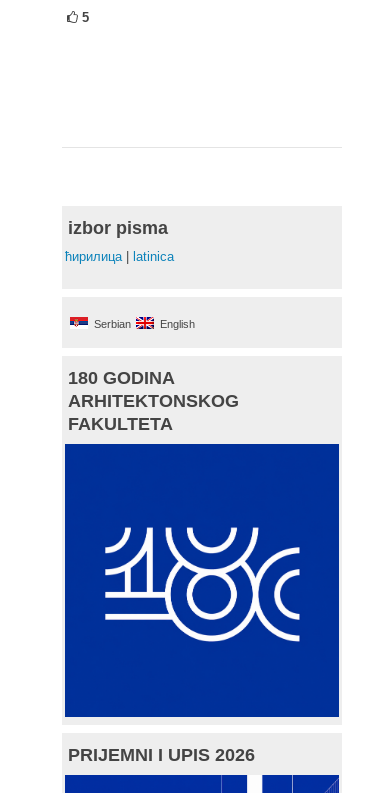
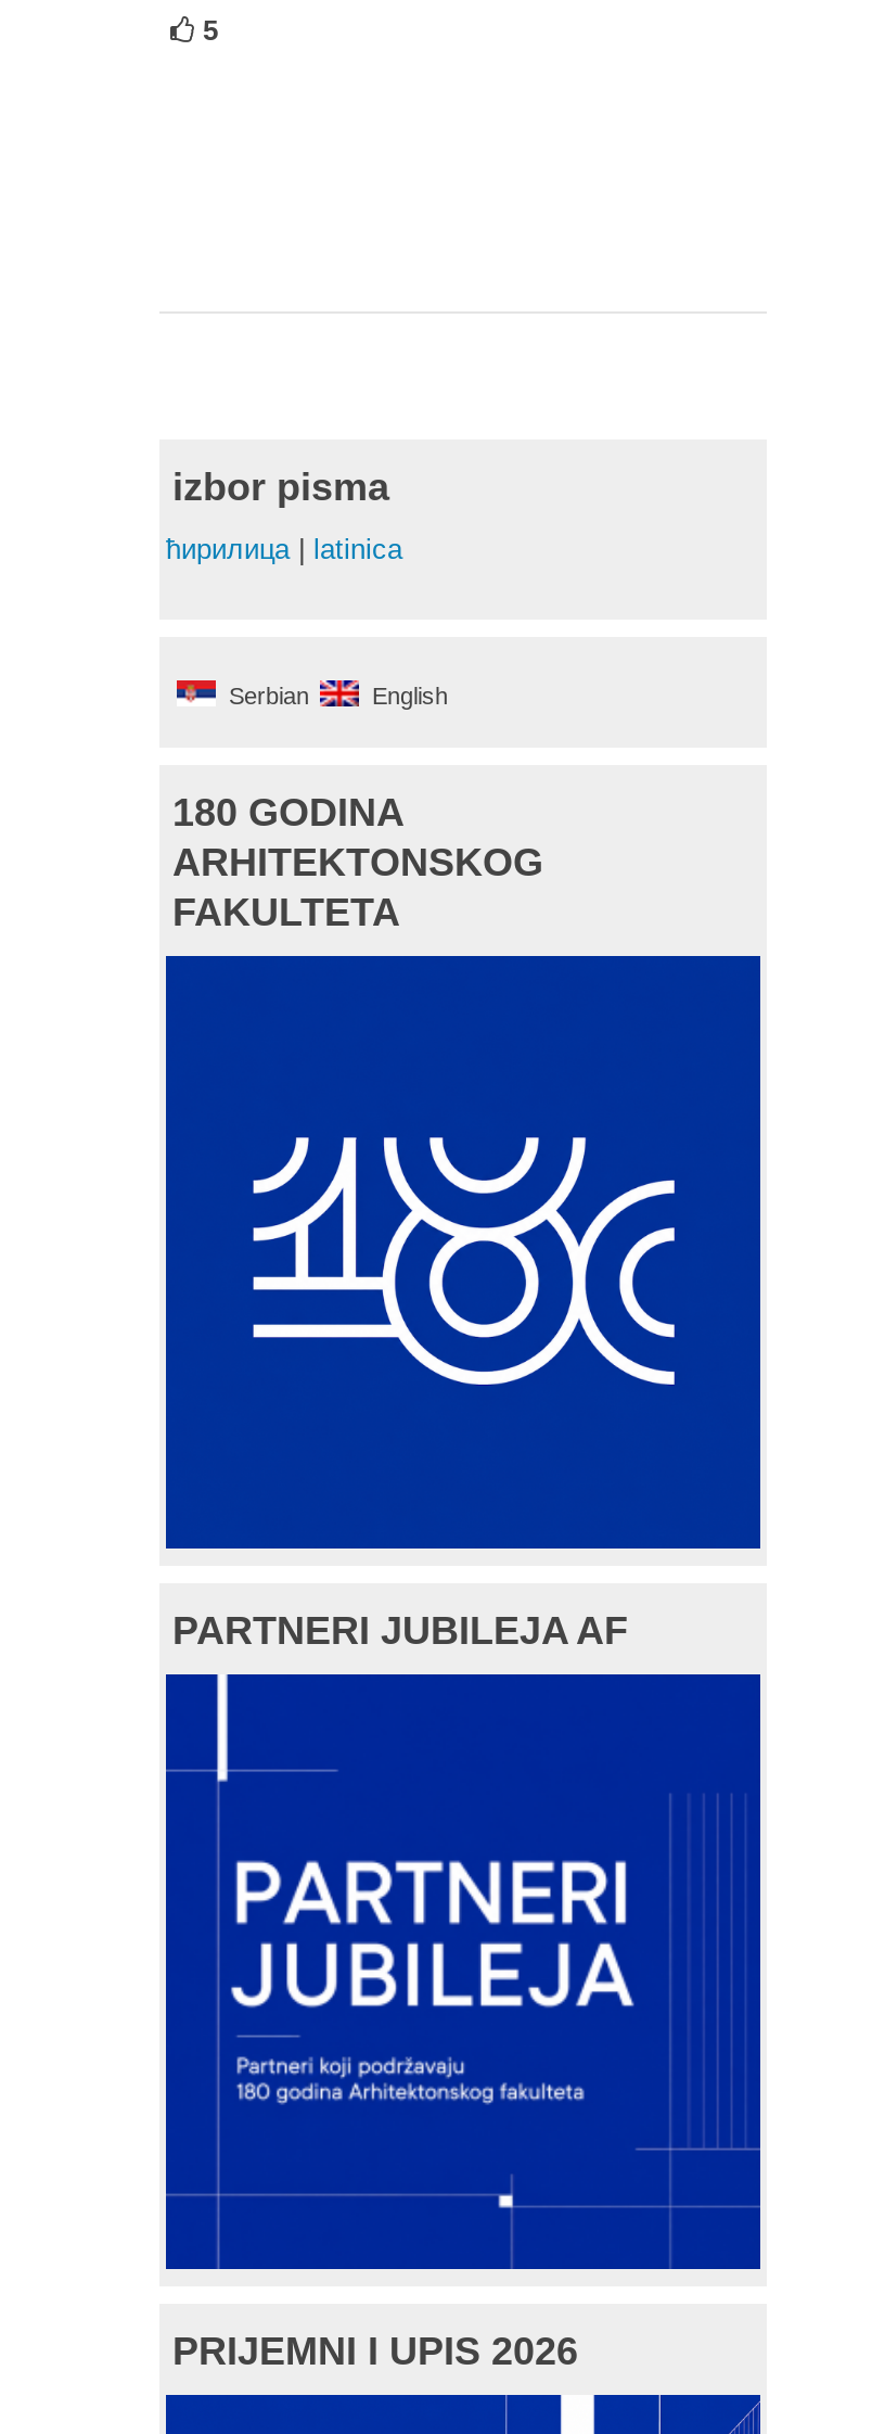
none -> [172,1609,628,1653] PARTNERI JUBILEJA AF
none -> [209,1677,632,2263] [image]

